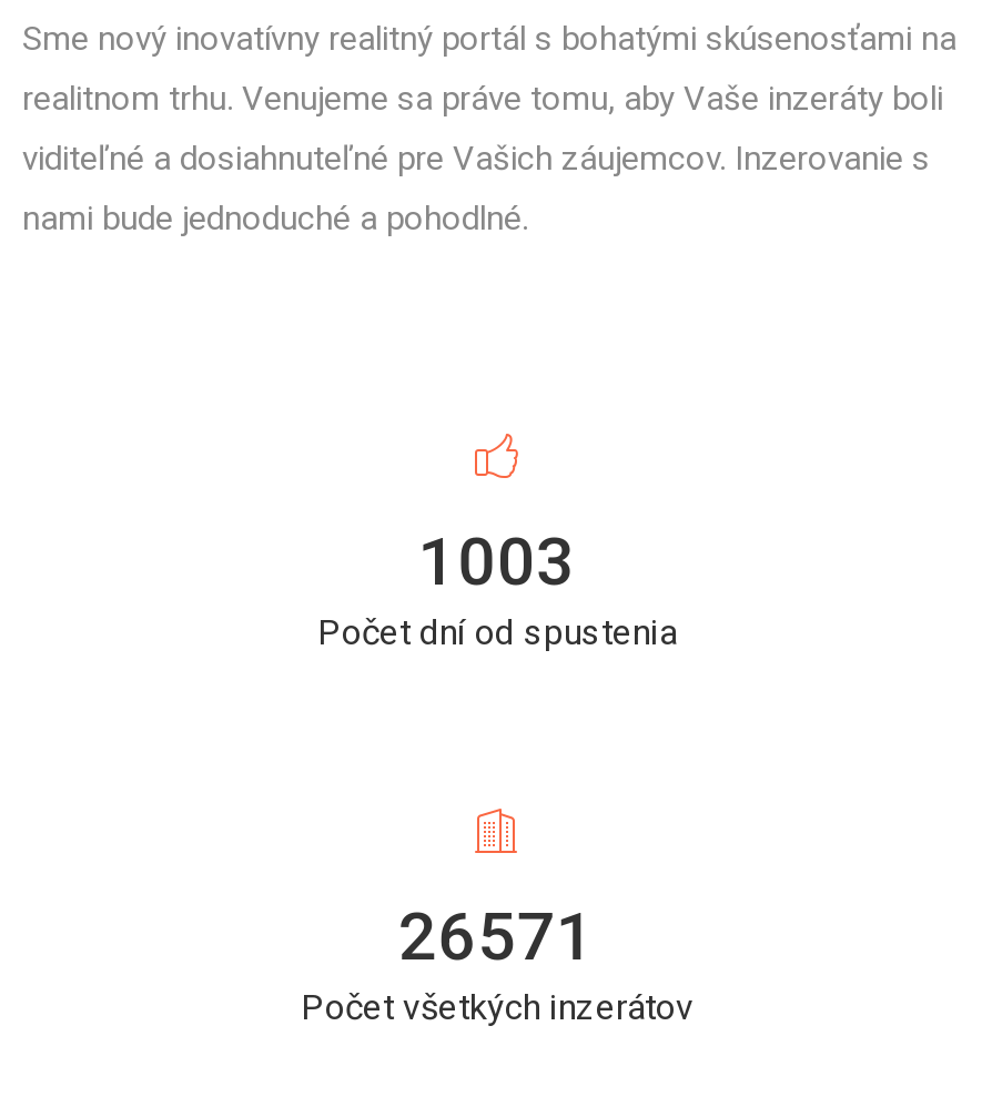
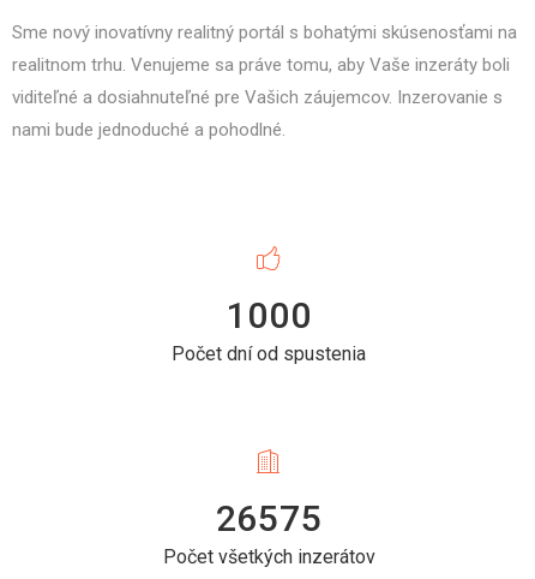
[418,522,576,600] 1003 -> [226,294,311,336] 1000
[399,897,596,975] 26571 -> [215,497,322,539] 26575

